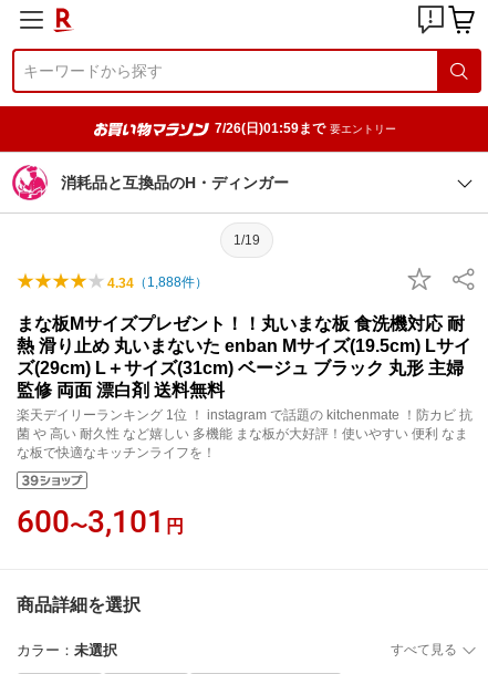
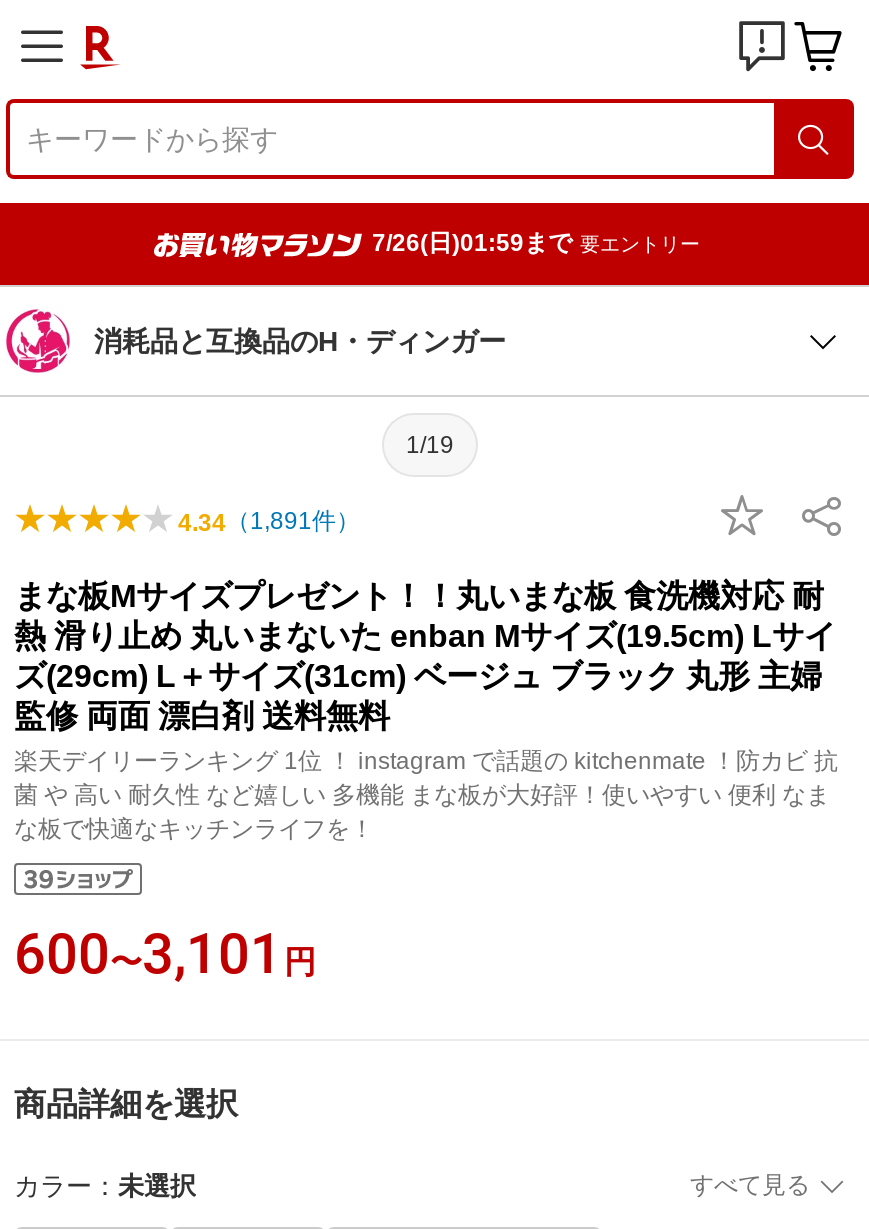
[107,274,208,291] 4.34（1,888件） -> [178,507,360,537] 4.34（1,891件）

